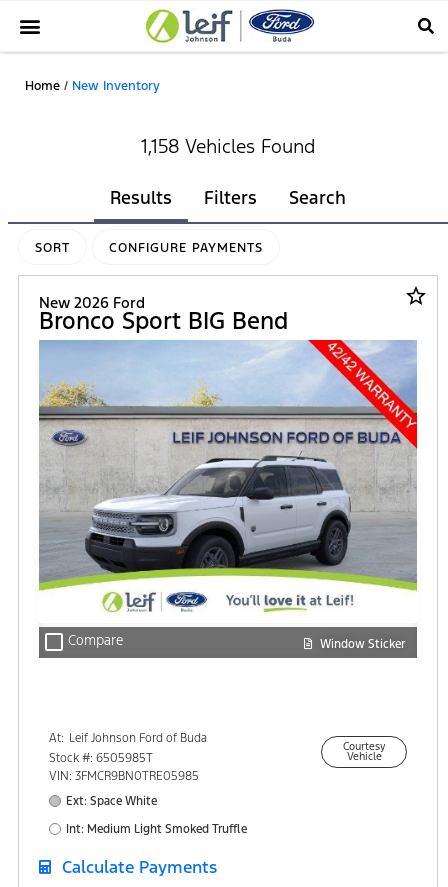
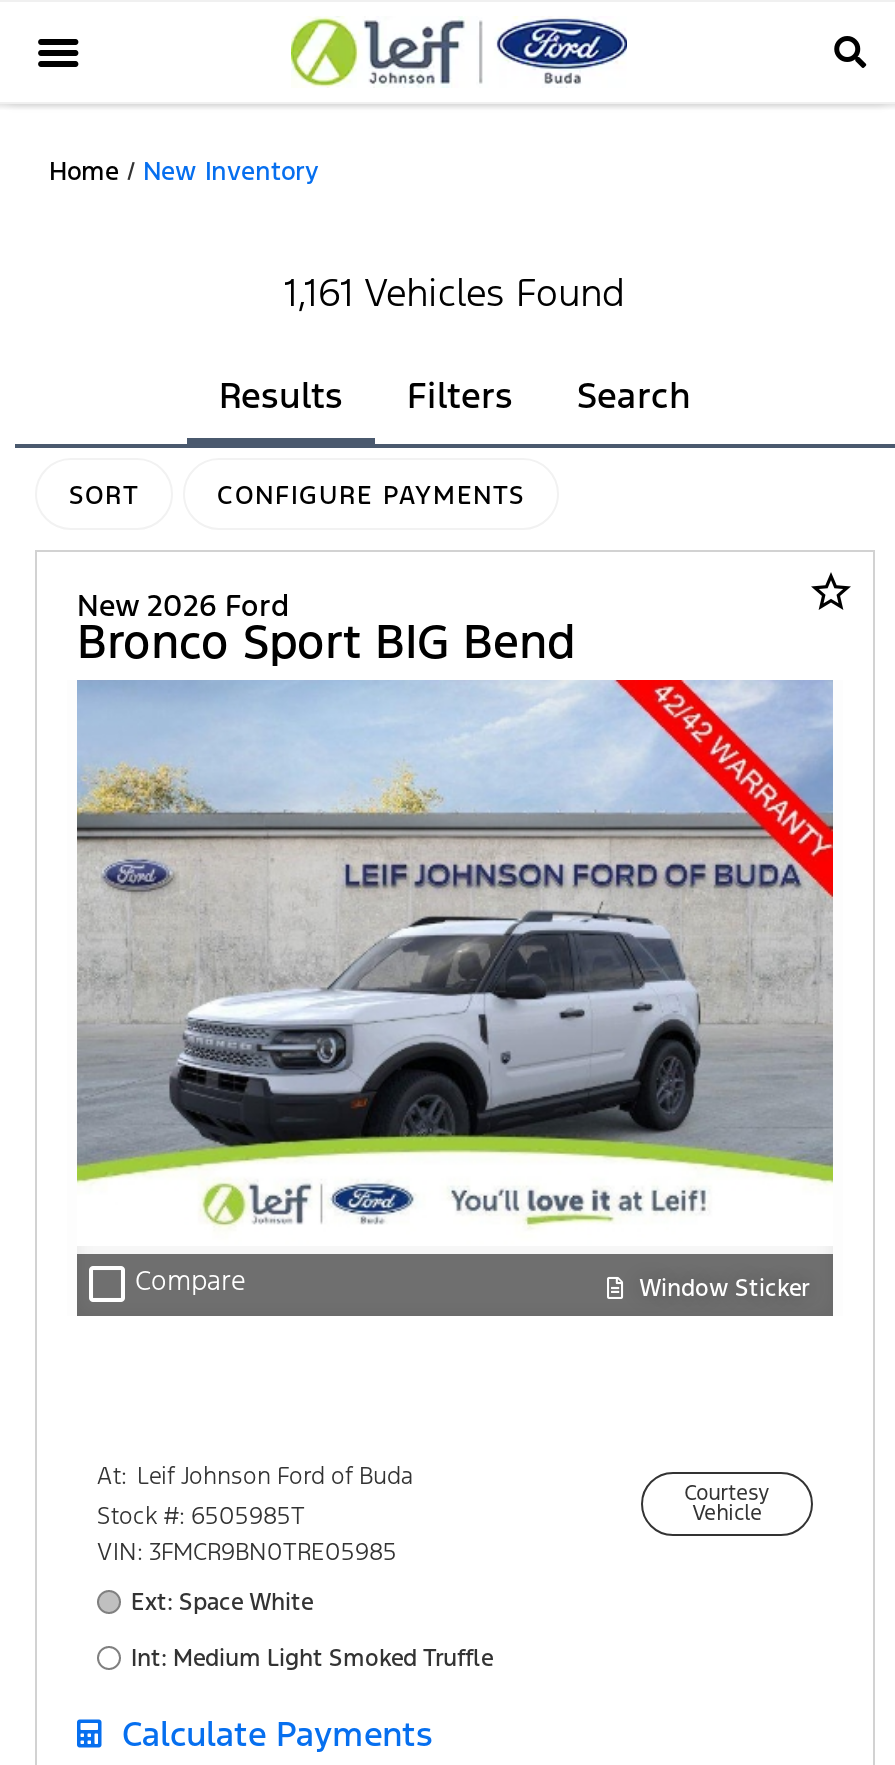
[140,134,315,158] 1,158 Vehicles Found -> [284,268,626,316] 1,161 Vehicles Found

